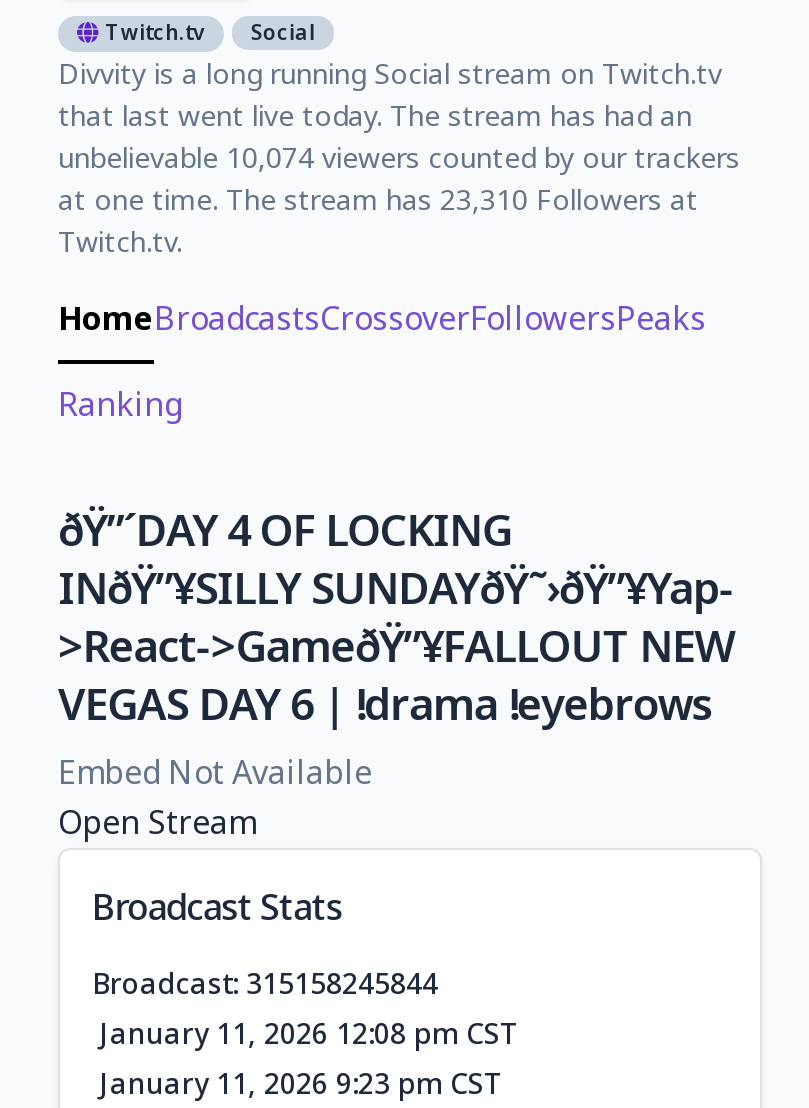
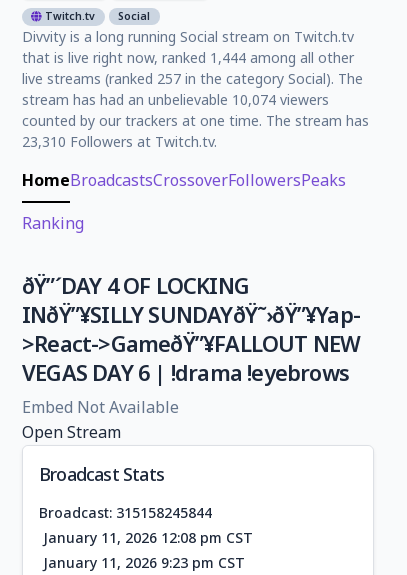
[58,96,740,260] that last went live today. The stream has had an | unbelievable 10,074 viewers counted by our trackers | at one time. The stream has 23,310 Followers at | Twitch.tv. -> [22,48,369,151] that is live right now, ranked 1,444 among all other | live streams (ranked 257 in the category Social). The | stream has had an unbelievable 10,074 viewers | counted by our trackers at one time. The stream has | 23,310 Followers at Twitch.tv.

